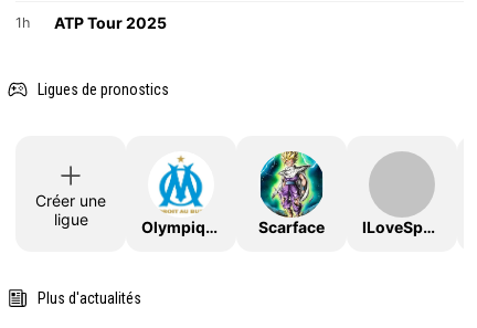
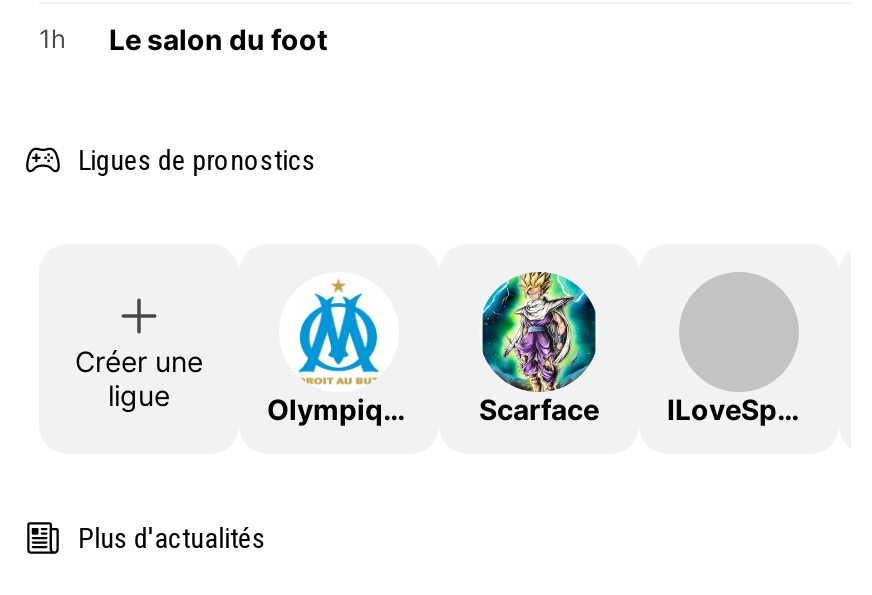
[54,13,167,32] ATP Tour 2025 -> [109,22,327,56] Le salon du foot

